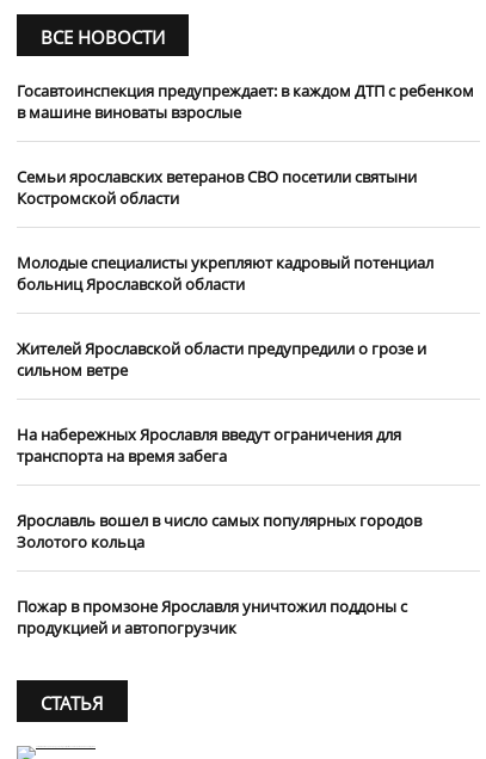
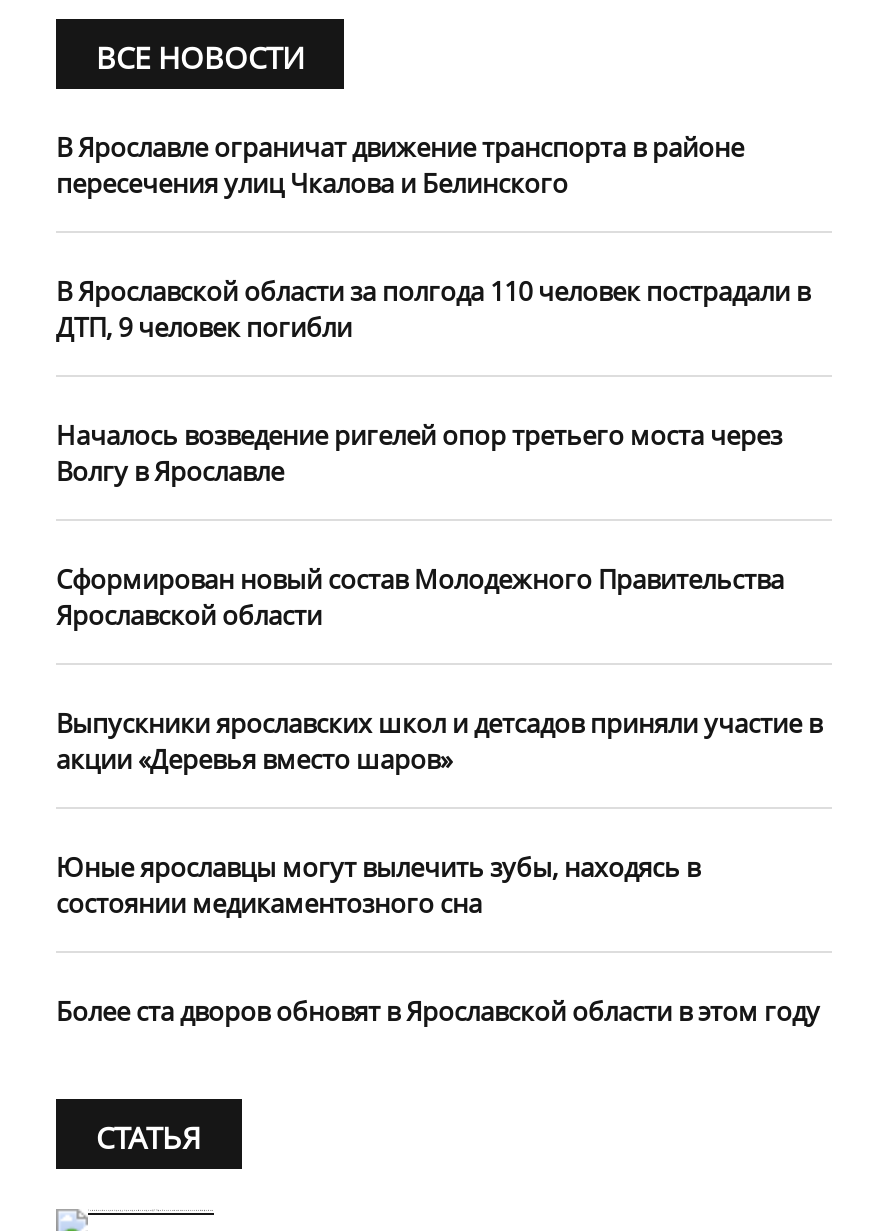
[17,80,474,123] Госавтоинспекция предупреждает: в каждом ДТП с ребенком | в машине виноваты взрослые -> [56,129,744,201] В Ярославле ограничат движение транспорта в районе | пересечения улиц Чкалова и Белинского
[17,166,417,209] Семьи ярославских ветеранов СВО посетили святыни | Костромской области -> [56,273,810,345] В Ярославской области за полгода 110 человек пострадали в | ДТП, 9 человек погибли
[17,252,433,295] Молодые специалисты укрепляют кадровый потенциал | больниц Ярославской области -> [56,417,782,489] Началось возведение ригелей опор третьего моста через | Волгу в Ярославле
[17,338,426,381] Жителей Ярославской области предупредили о грозе и | сильном ветре -> [56,561,784,633] Сформирован новый состав Молодежного Правительства | Ярославской области
[17,424,401,467] На набережных Ярославля введут ограничения для | транспорта на время забега -> [56,705,822,777] Выпускники ярославских школ и детсадов приняли участие в | акции «Деревья вместо шаров»
[17,510,422,553] Ярославль вошел в число самых популярных городов | Золотого кольца -> [56,849,700,921] Юные ярославцы могут вылечить зубы, находясь в | состоянии медикаментозного сна
[17,596,407,638] Пожар в промзоне Ярославля уничтожил поддоны с | продукцией и автопогрузчик -> [56,993,820,1029] Более ста дворов обновят в Ярославской области в этом году

